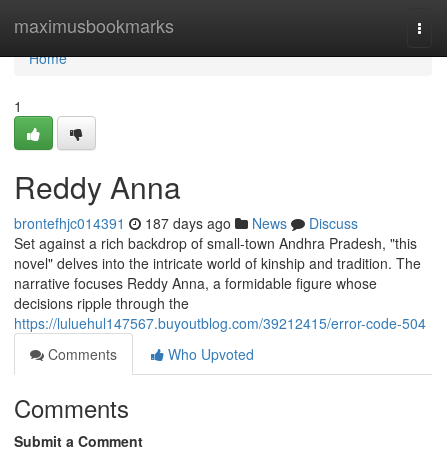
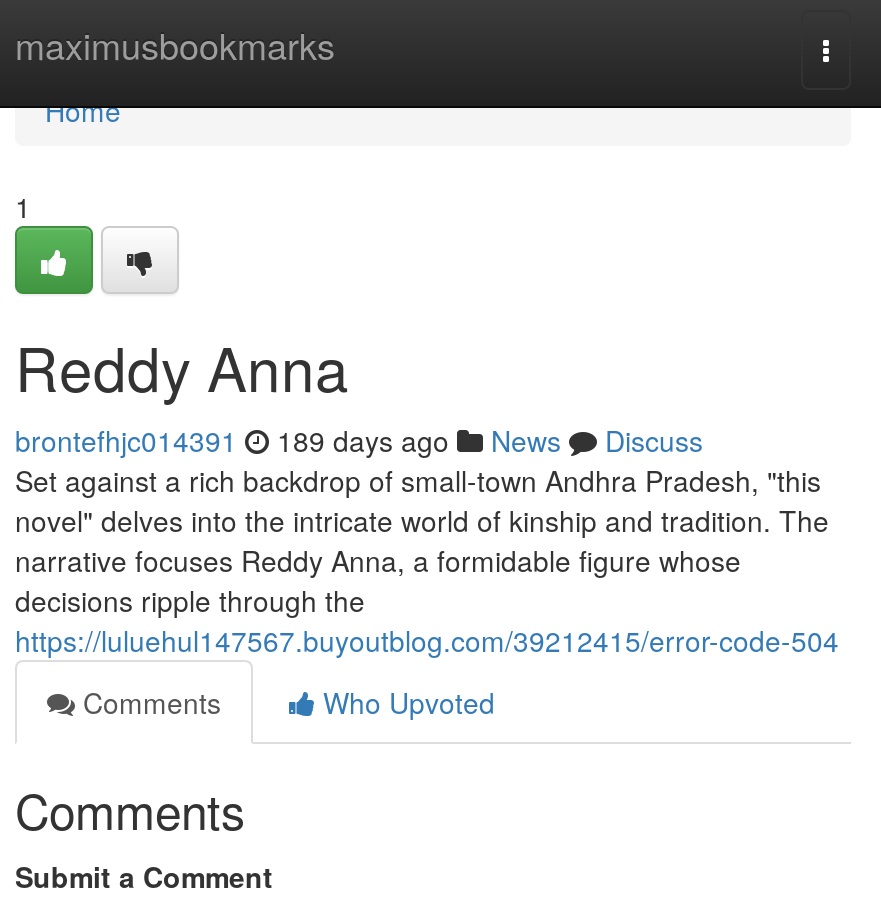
[14,213,358,233] brontefhjc014391 187 days ago News Discuss -> [15,420,703,460] brontefhjc014391 189 days ago News Discuss

